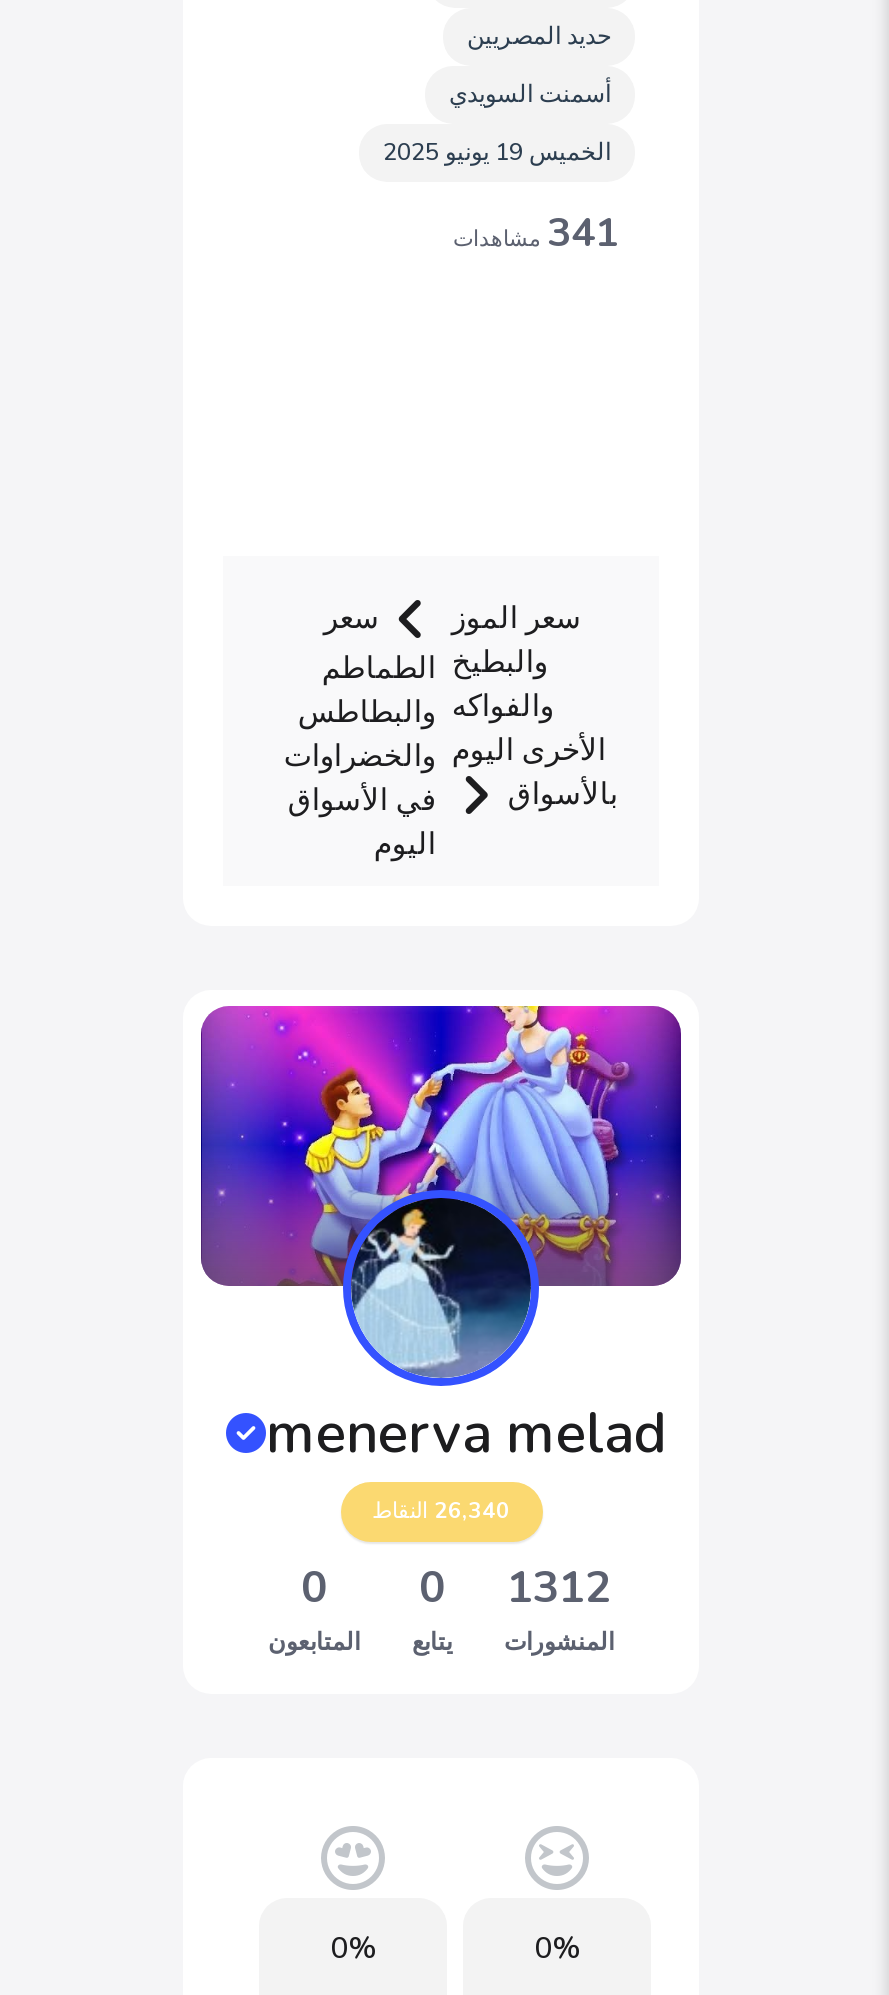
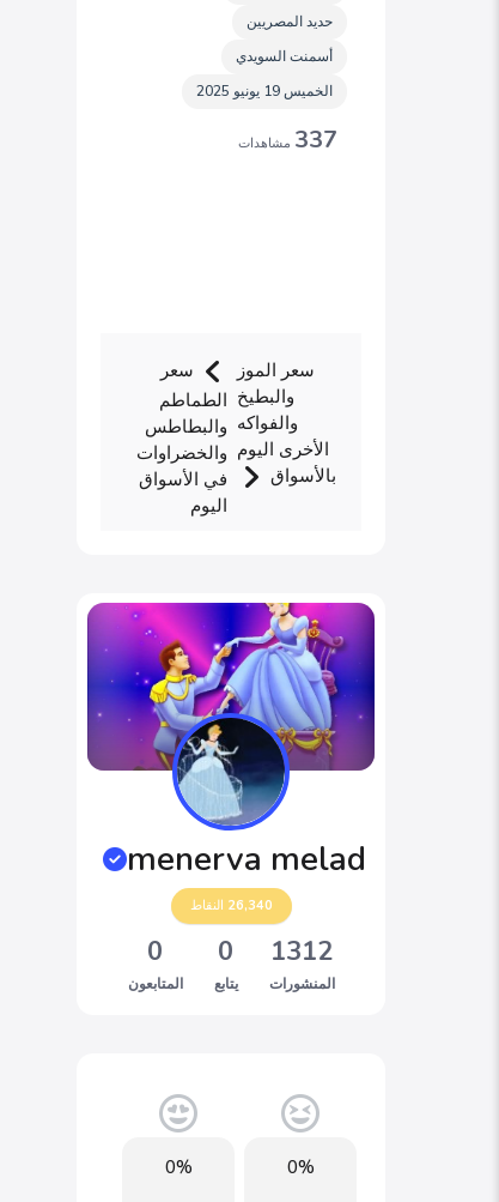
[453,206,619,260] 341 مشاهدات -> [238,123,337,156] 337 مشاهدات

